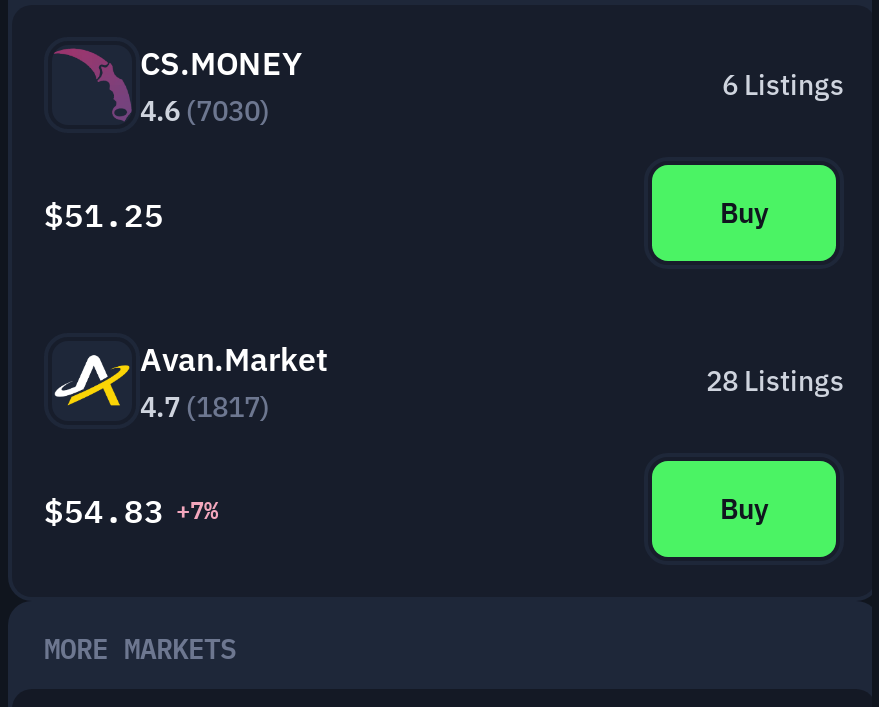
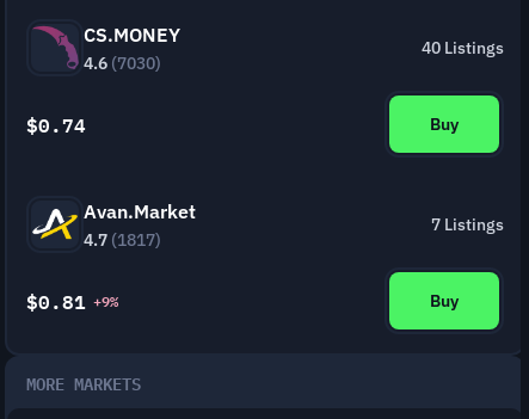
[722,67,844,103] 6 Listings -> [422,37,504,58] 40 Listings
[44,186,164,240] $51.25 -> [26,108,86,140] $0.74
[706,363,844,399] 28 Listings -> [431,214,504,235] 7 Listings
[44,482,218,536] $54.83 +7% -> [26,285,118,317] $0.81 +9%

